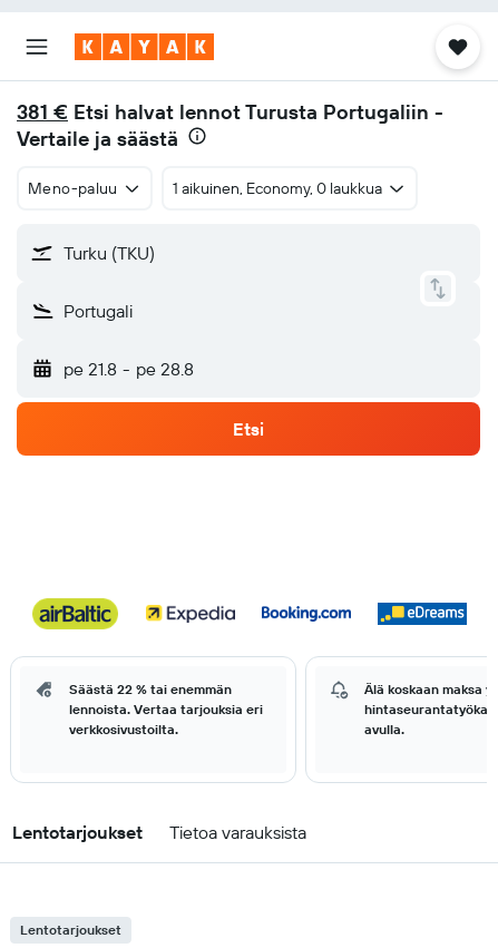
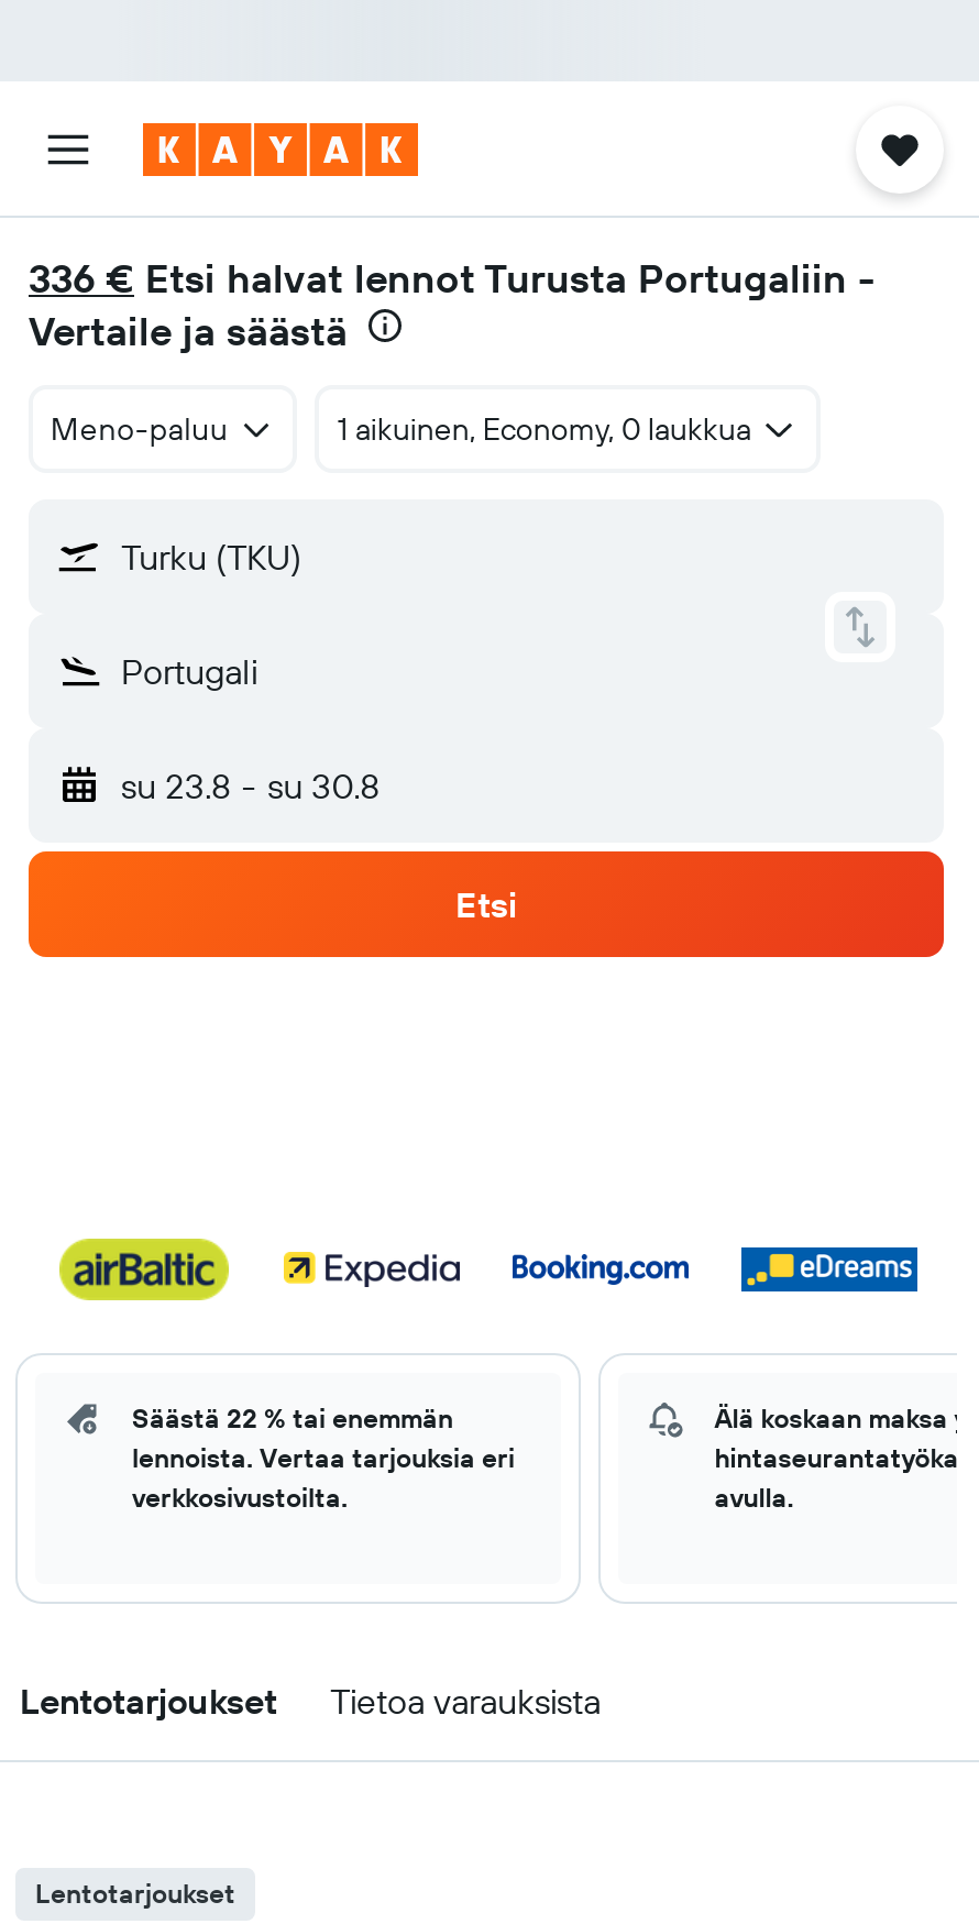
[17,99,443,125] 381 €Etsi halvat lennot Turusta Portugaliin - -> [29,253,876,304] 336 €Etsi halvat lennot Turusta Portugaliin -
[64,358,193,380] pe 21.8 - pe 28.8 -> [121,763,380,807] su 23.8 - su 30.8

